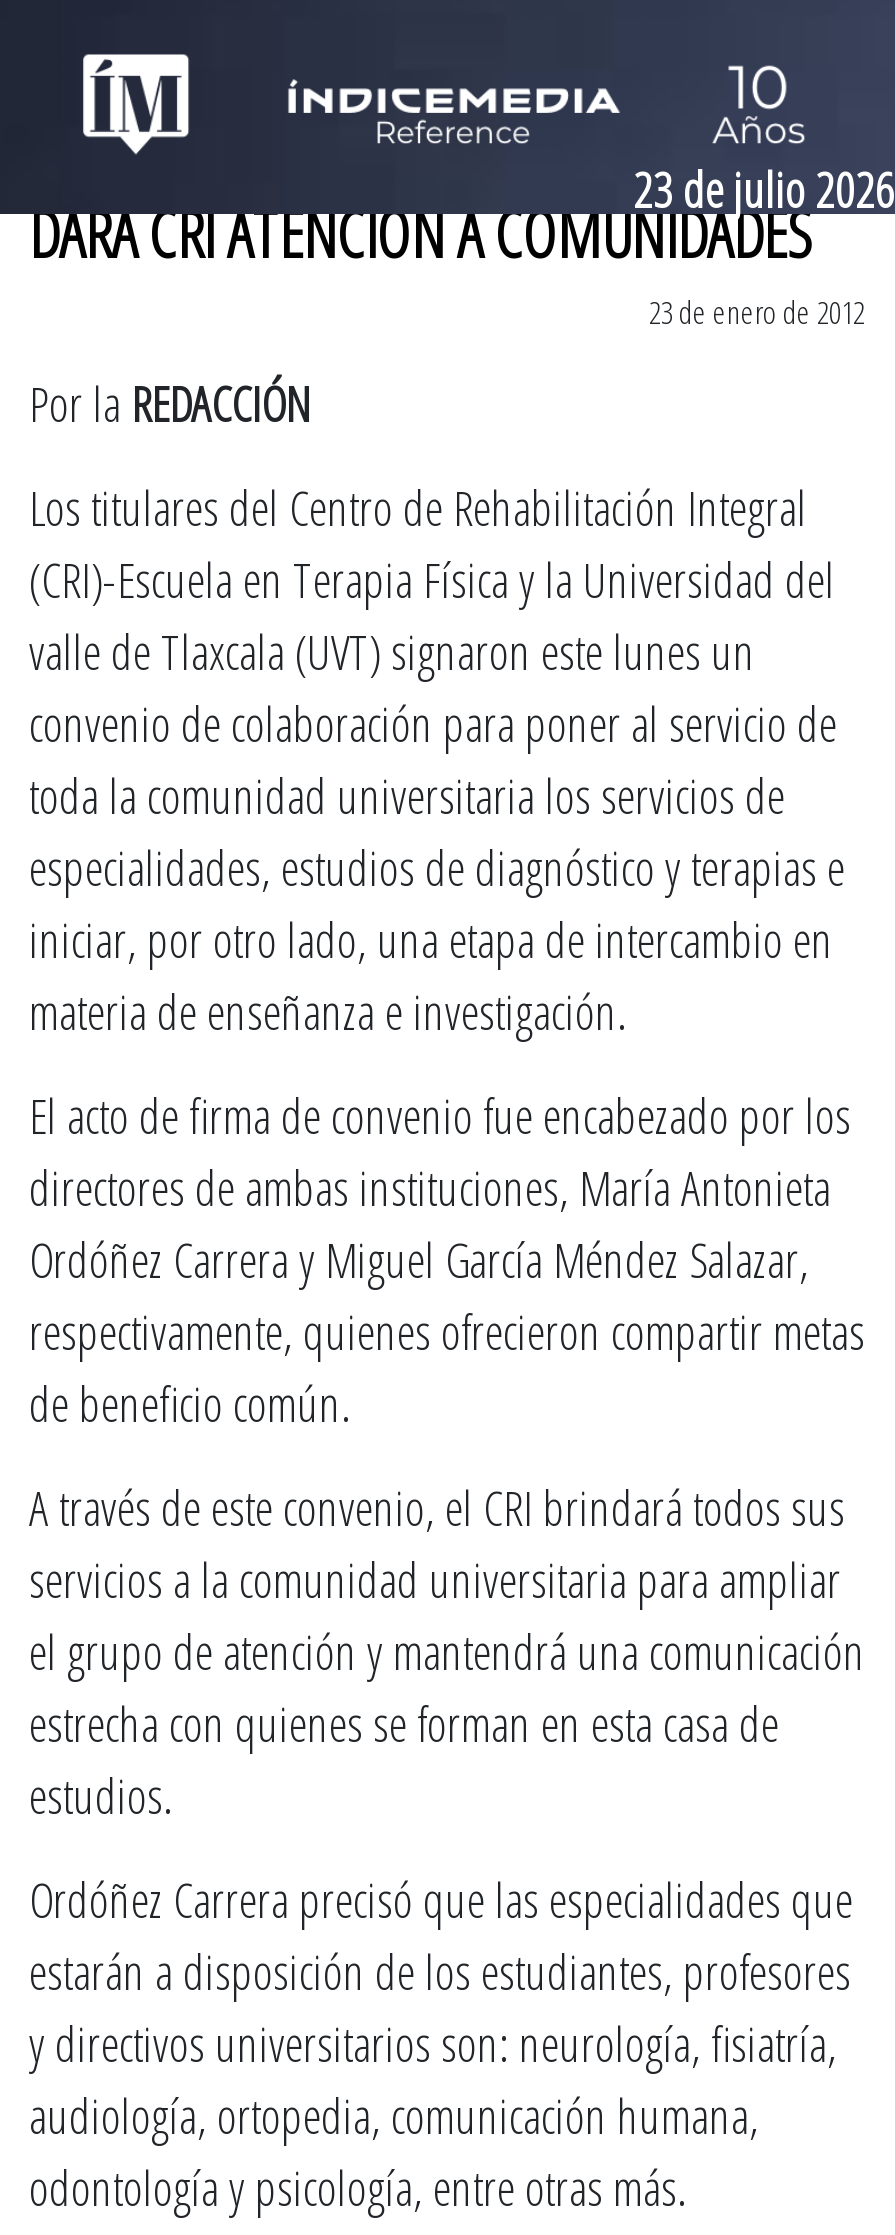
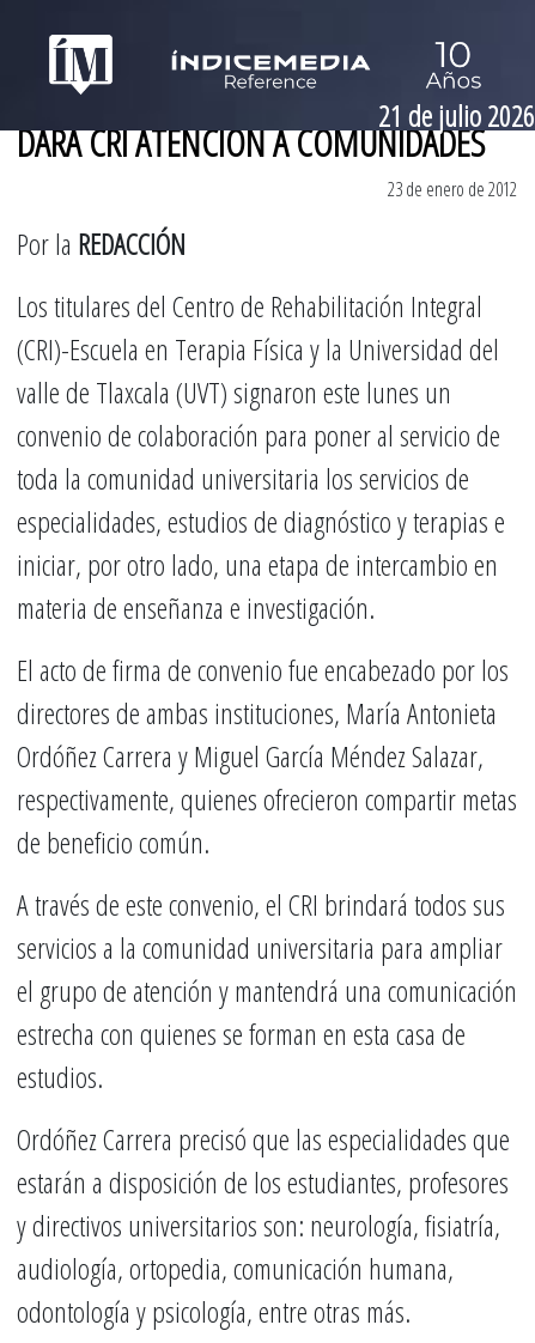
[633,155,895,221] 23 de julio 2026 -> [378,95,535,135] 21 de julio 2026

